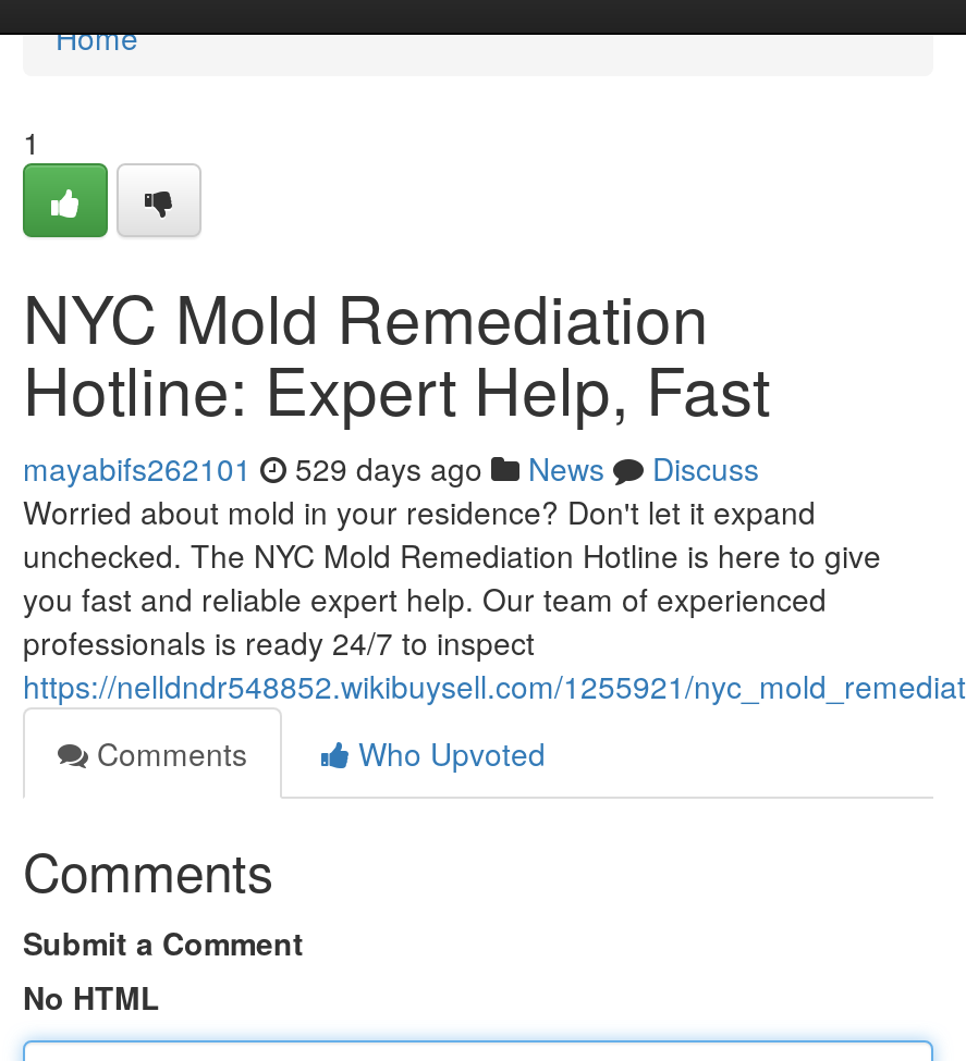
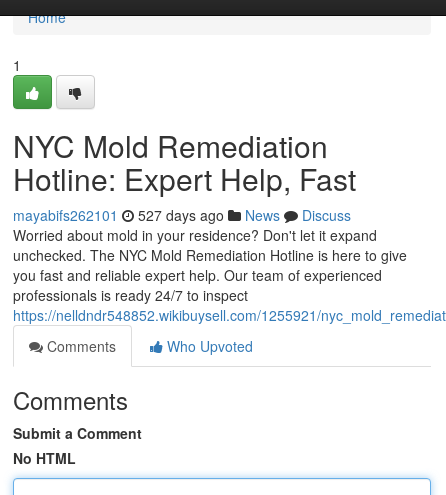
[23,446,759,490] mayabifs262101 529 days ago News Discuss -> [13,205,351,225] mayabifs262101 527 days ago News Discuss

